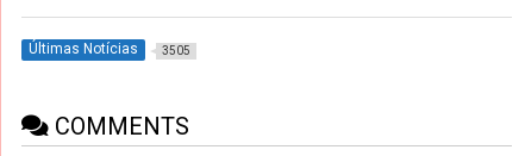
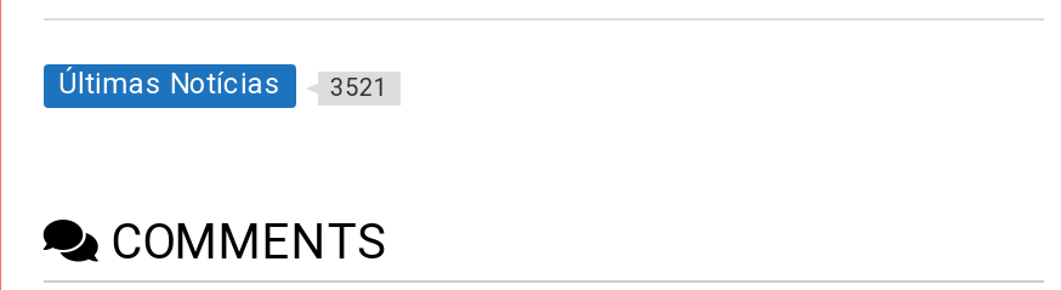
[28,40,190,57] Últimas Notícias 3505 -> [58,66,388,101] Últimas Notícias 3521

